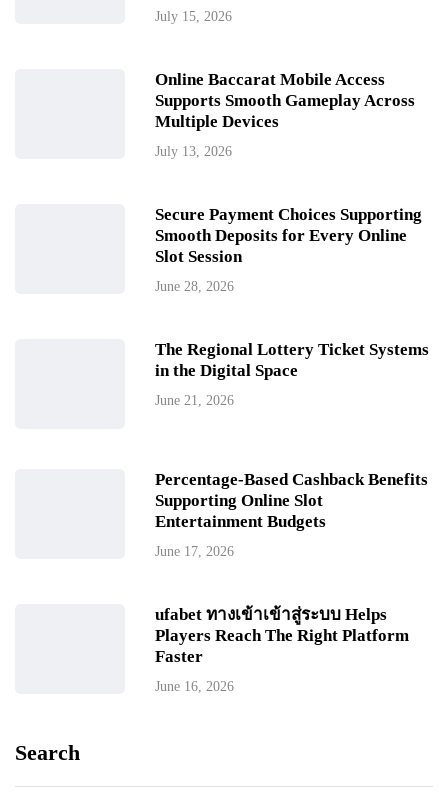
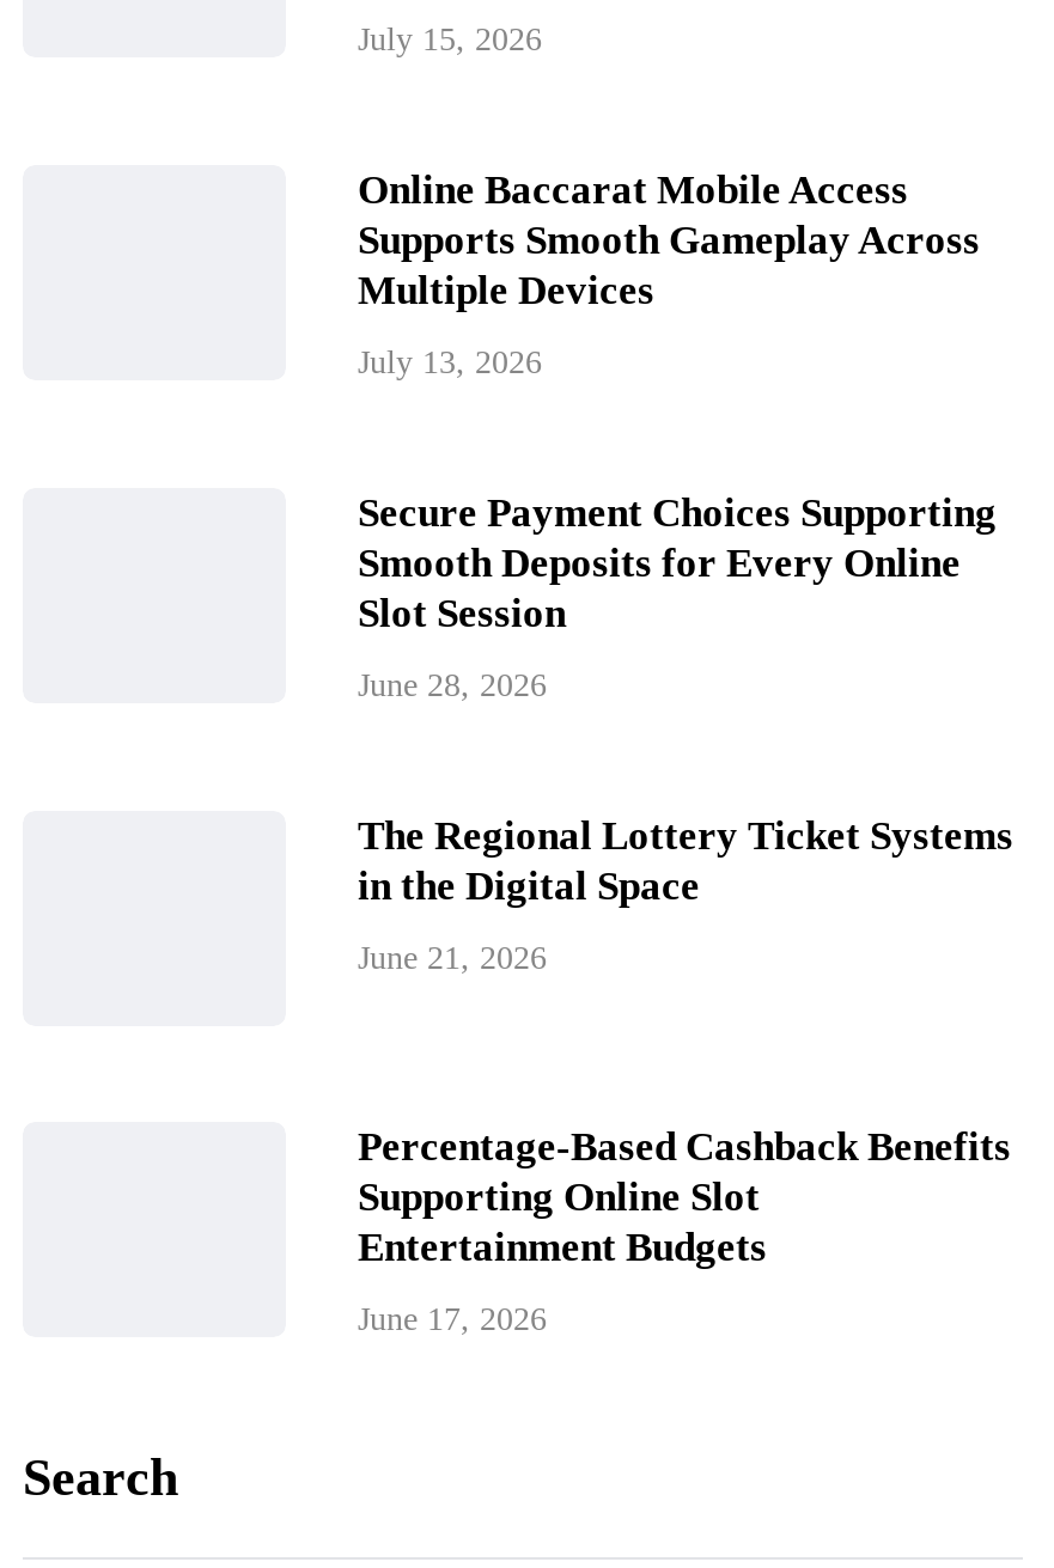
[155,605,409,694] ufabet ทางเข้าเข้าสู่ระบบ Helps | Players Reach The Right Platform | Faster | June 16, 2026 -> none

